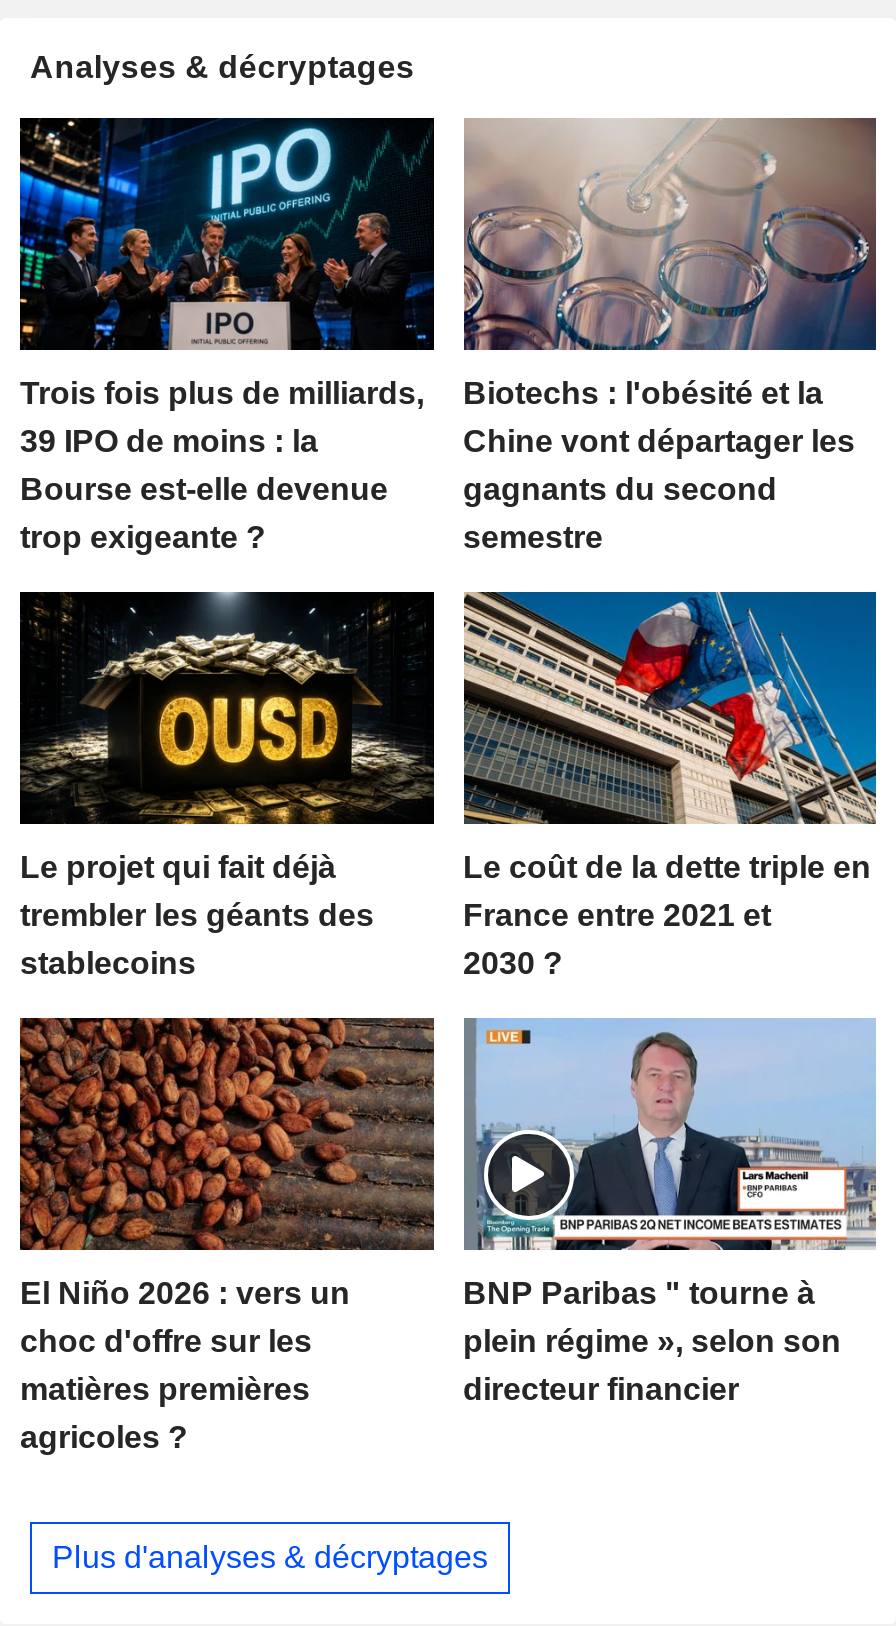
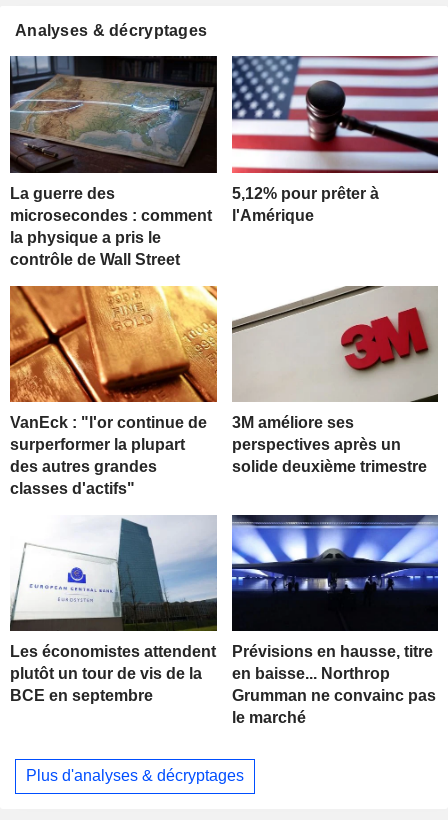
[18,115,434,554] [image] | Trois fois plus de milliards, | 39 IPO de moins : la | Bourse est-elle devenue | trop exigeante ? -> [9,55,217,267] [image] | La guerre des | microsecondes : comment | la physique a pris le | contrôle de Wall Street
[462,117,878,554] [image] | Biotechs : l'obésité et la | Chine vont départager les | gagnants du second | semestre -> [231,55,438,223] [image] | 5,12% pour prêter à | l'Amérique
[18,577,436,980] [image] | Le projet qui fait déjà | trembler les géants des | stablecoins -> [9,285,218,497] [image] | VanEck : "l'or continue de | surperformer la plupart | des autres grandes | classes d'actifs"
[462,577,878,980] [image] | Le coût de la dette triple en | France entre 2021 et | 2030 ? -> [231,285,438,475] [image] | 3M améliore ses | perspectives après un | solide deuxième trimestre
[18,1015,436,1455] [image] | El Niño 2026 : vers un | choc d'offre sur les | matières premières | agricoles ? -> [9,506,218,704] [image] | Les économistes attendent | plutôt un tour de vis de la | BCE en septembre
[462,1017,878,1407] [image] | BNP Paribas " tourne à | plein régime », selon son | directeur financier -> [231,507,439,726] [image] | Prévisions en hausse, titre | en baisse... Northrop | Grumman ne convainc pas | le marché

